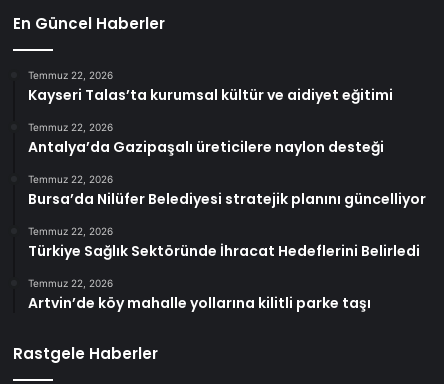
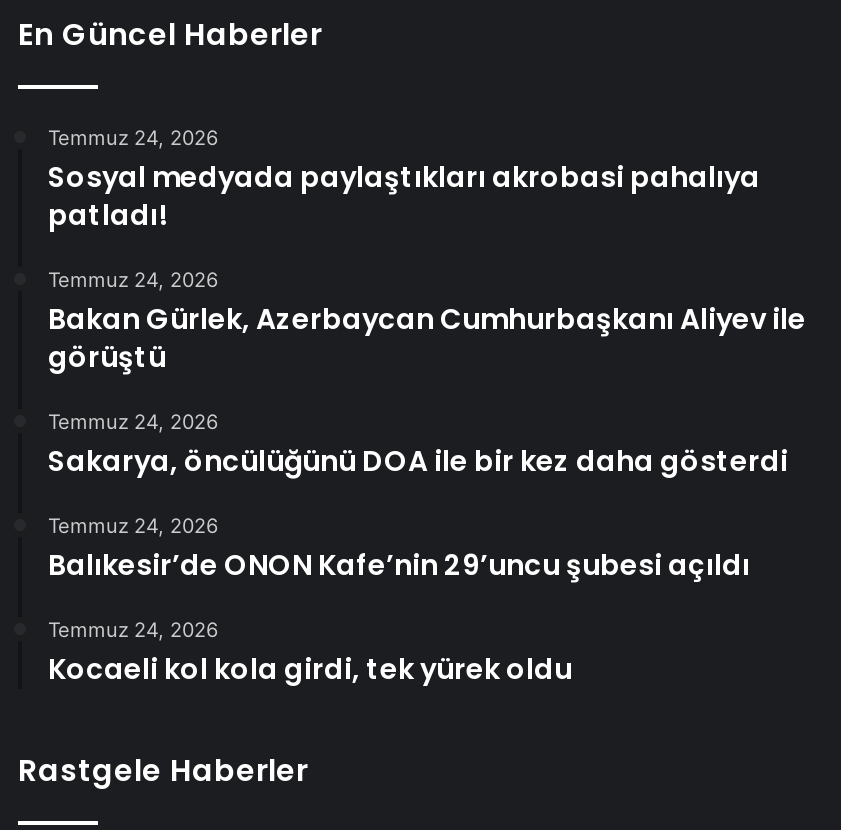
[28,69,393,105] Temmuz 22, 2026 | Kayseri Talas’ta kurumsal kültür ve aidiyet eğitimi -> [48,125,760,235] Temmuz 24, 2026 | Sosyal medyada paylaştıkları akrobasi pahalıya | patladı!
[28,121,384,157] Temmuz 22, 2026 | Antalya’da Gazipaşalı üreticilere naylon desteği -> [48,267,806,377] Temmuz 24, 2026 | Bakan Gürlek, Azerbaycan Cumhurbaşkanı Aliyev ile | görüştü
[28,173,426,209] Temmuz 22, 2026 | Bursa’da Nilüfer Belediyesi stratejik planını güncelliyor -> [48,409,788,481] Temmuz 24, 2026 | Sakarya, öncülüğünü DOA ile bir kez daha gösterdi
[28,225,420,261] Temmuz 22, 2026 | Türkiye Sağlık Sektöründe İhracat Hedeflerini Belirledi -> [48,513,750,585] Temmuz 24, 2026 | Balıkesir’de ONON Kafe’nin 29’uncu şubesi açıldı
[28,277,371,313] Temmuz 22, 2026 | Artvin’de köy mahalle yollarına kilitli parke taşı -> [48,617,572,689] Temmuz 24, 2026 | Kocaeli kol kola girdi, tek yürek oldu

